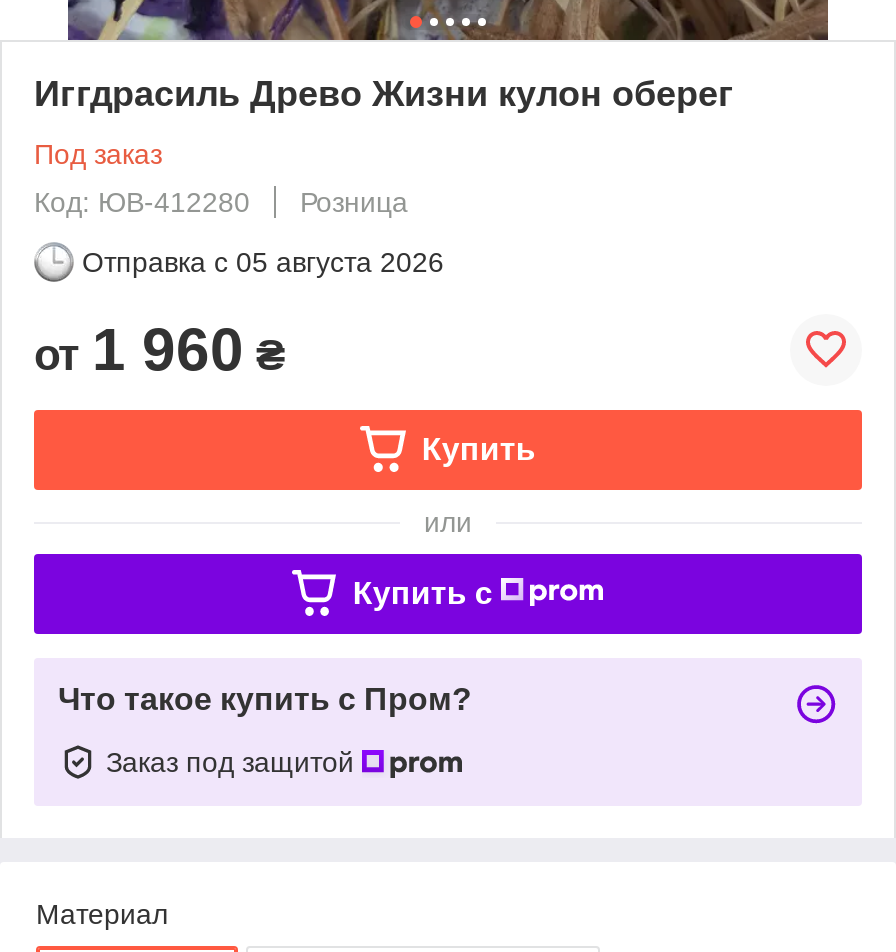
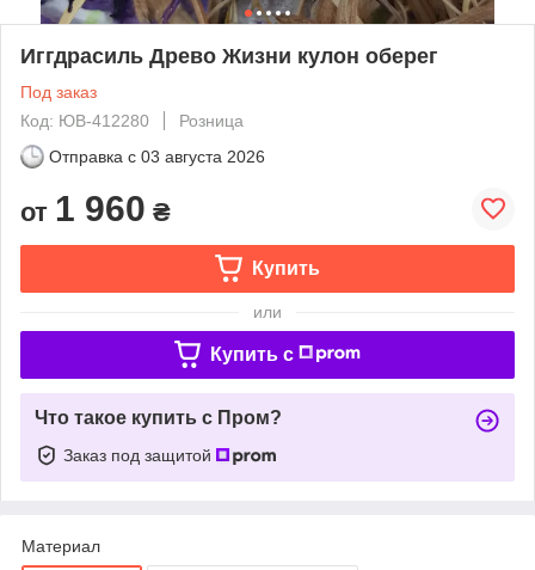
[82,246,444,278] Отправка с 05 августа 2026 -> [49,147,265,166] Отправка с 03 августа 2026

